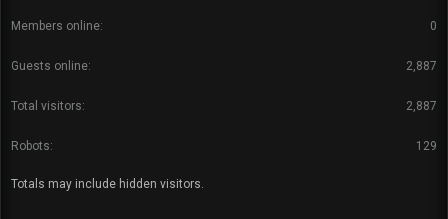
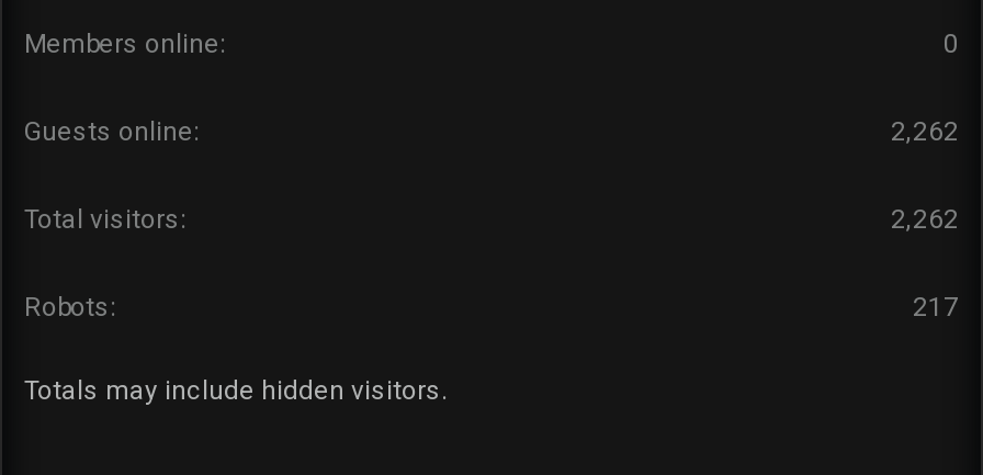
[406,59,437,73] 2,887 -> [891,117,959,148] 2,262
[406,99,437,113] 2,887 -> [891,205,959,235] 2,262
[416,139,437,153] 129 -> [913,292,959,323] 217

